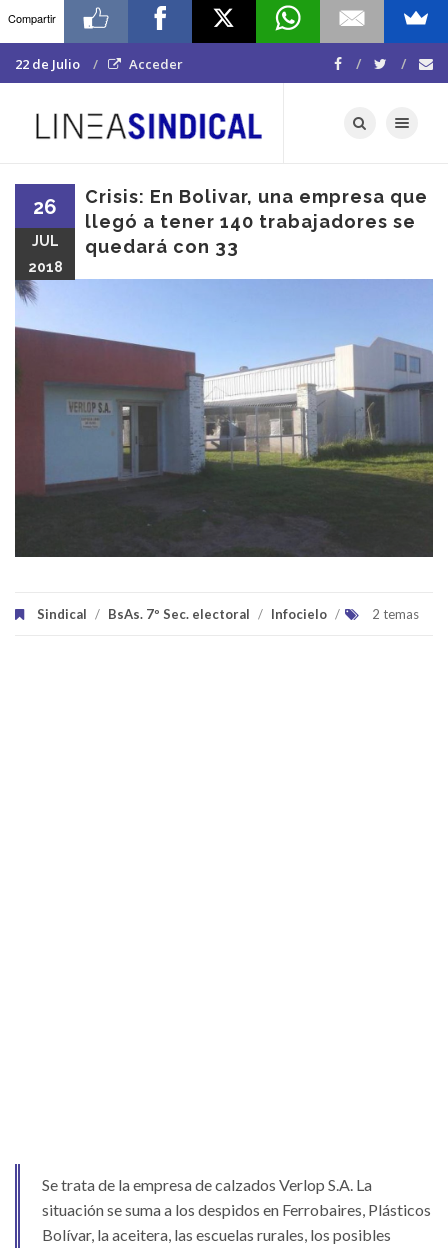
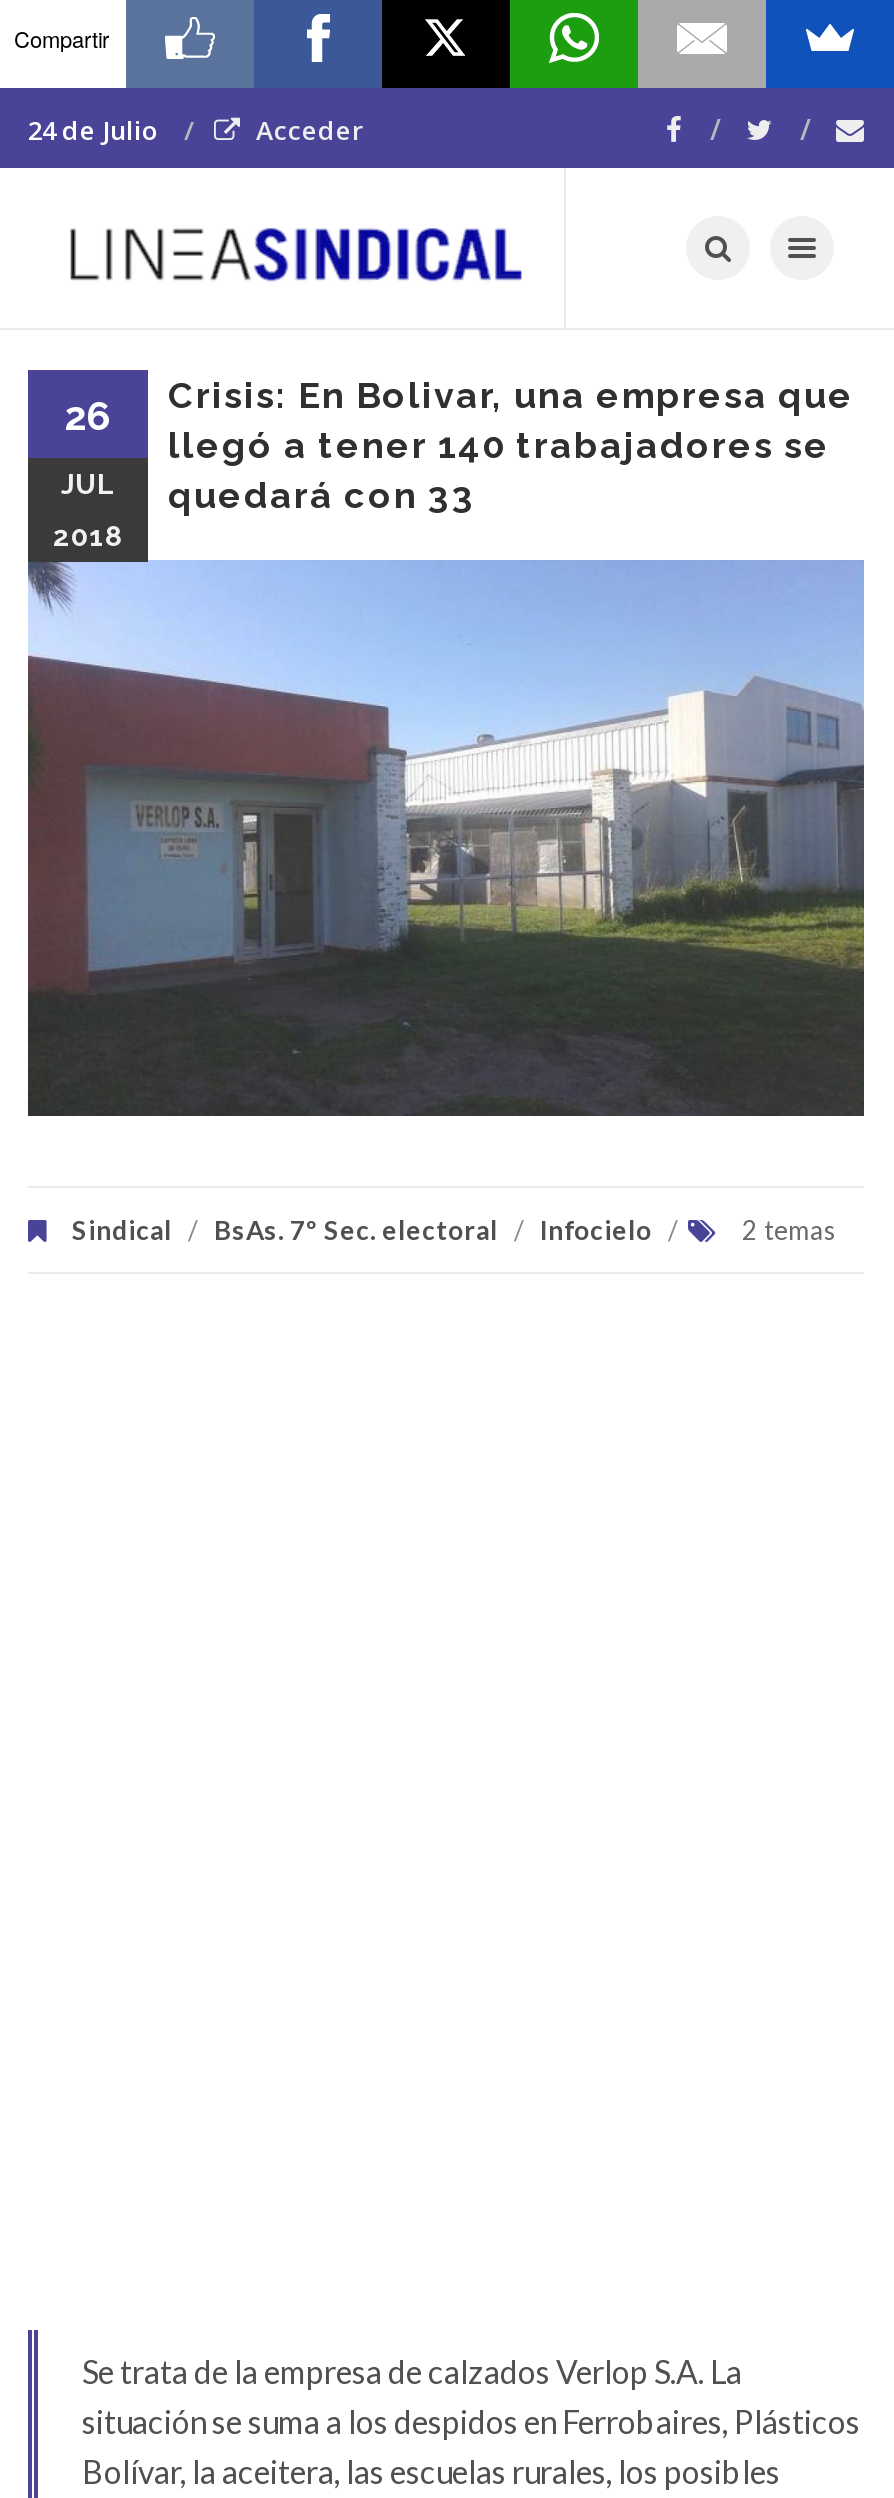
[15,55,83,73] 22 de Julio -> [28,112,164,148] 24 de Julio

